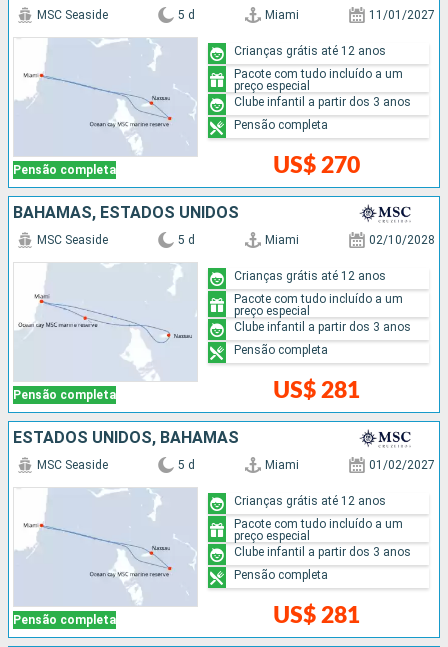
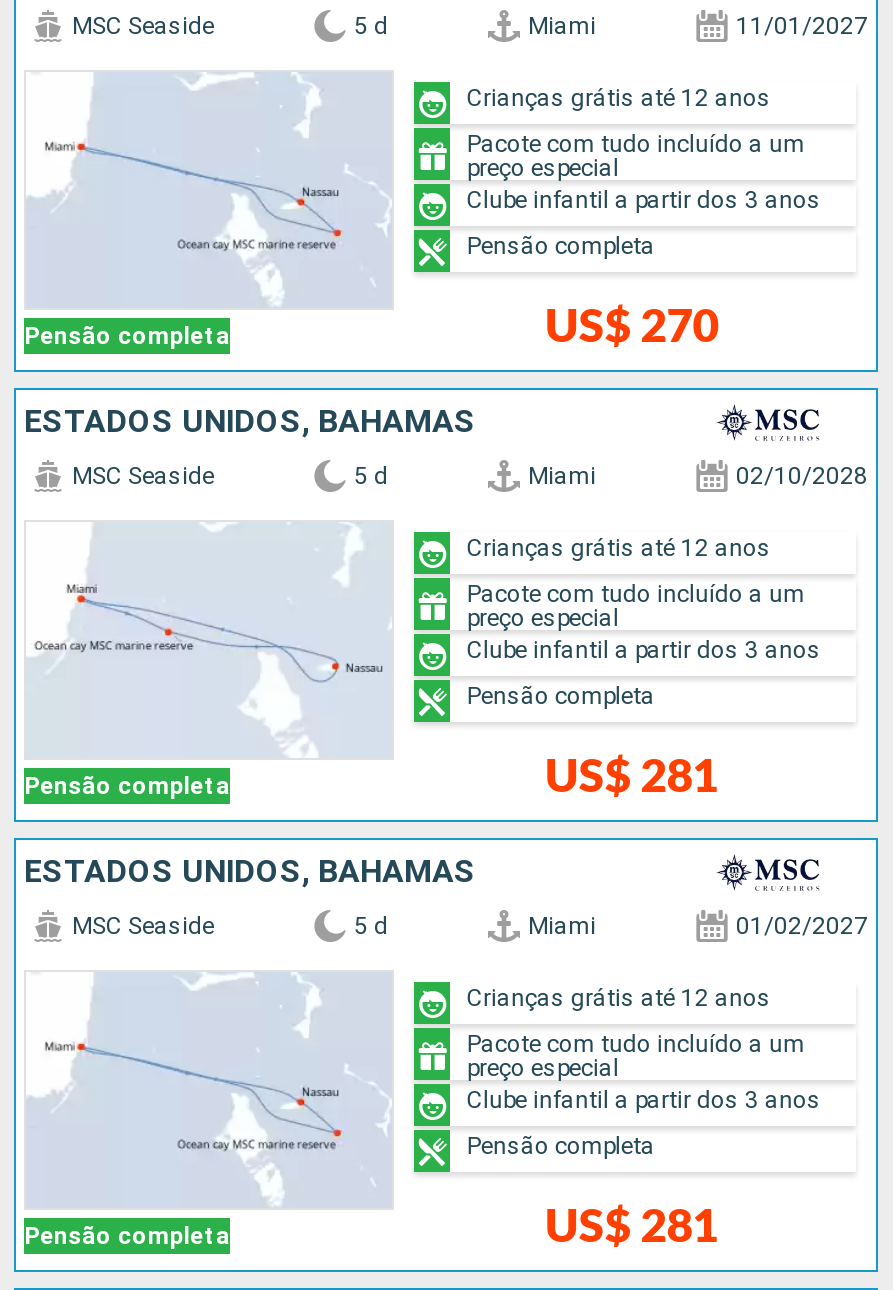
[13,203,239,222] BAHAMAS, ESTADOS UNIDOS -> [24,403,476,441] ESTADOS UNIDOS, BAHAMAS

